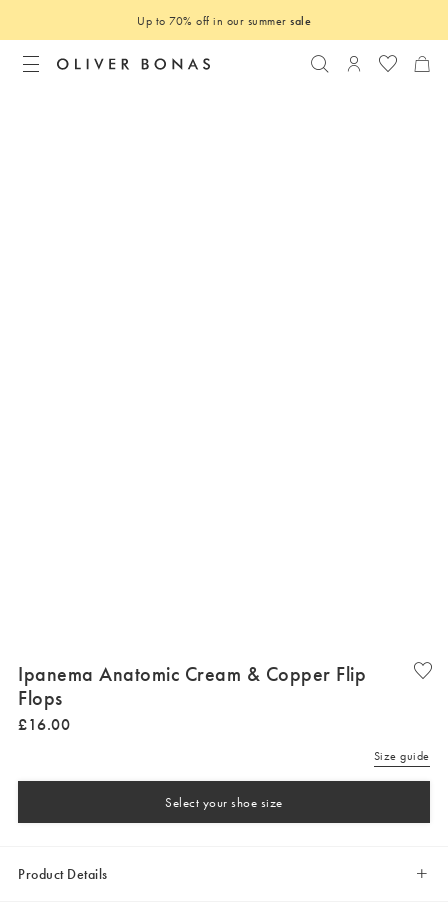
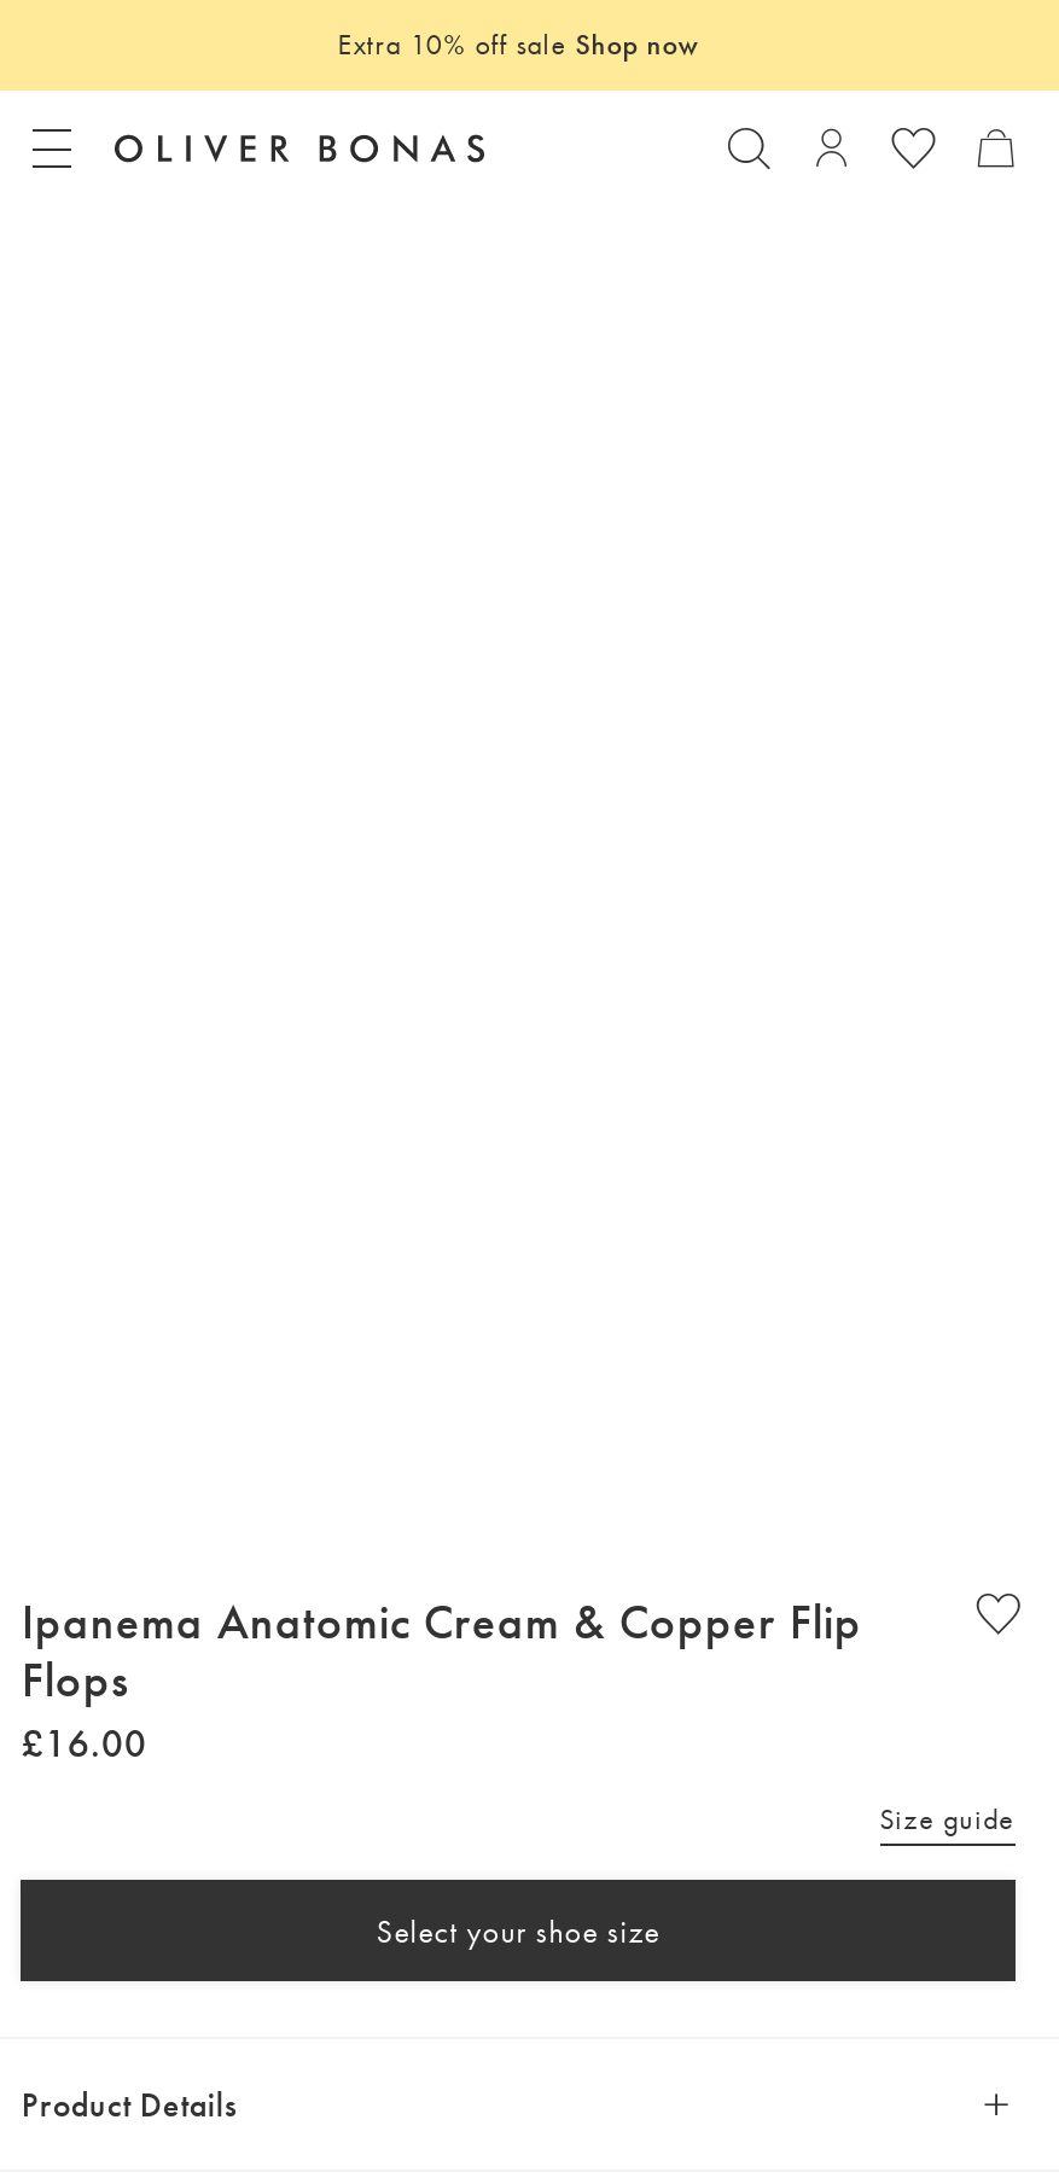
[137,13,311,29] Up to 70% off in our summer sale -> [337,25,699,63] Extra 10% off sale Shop now

